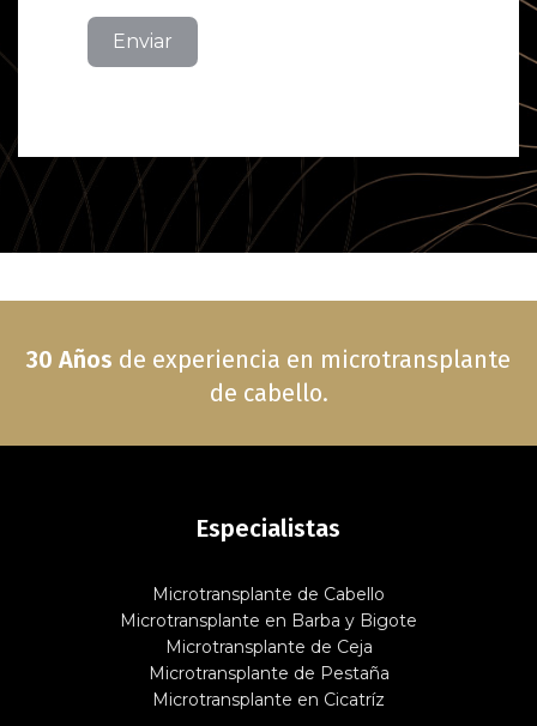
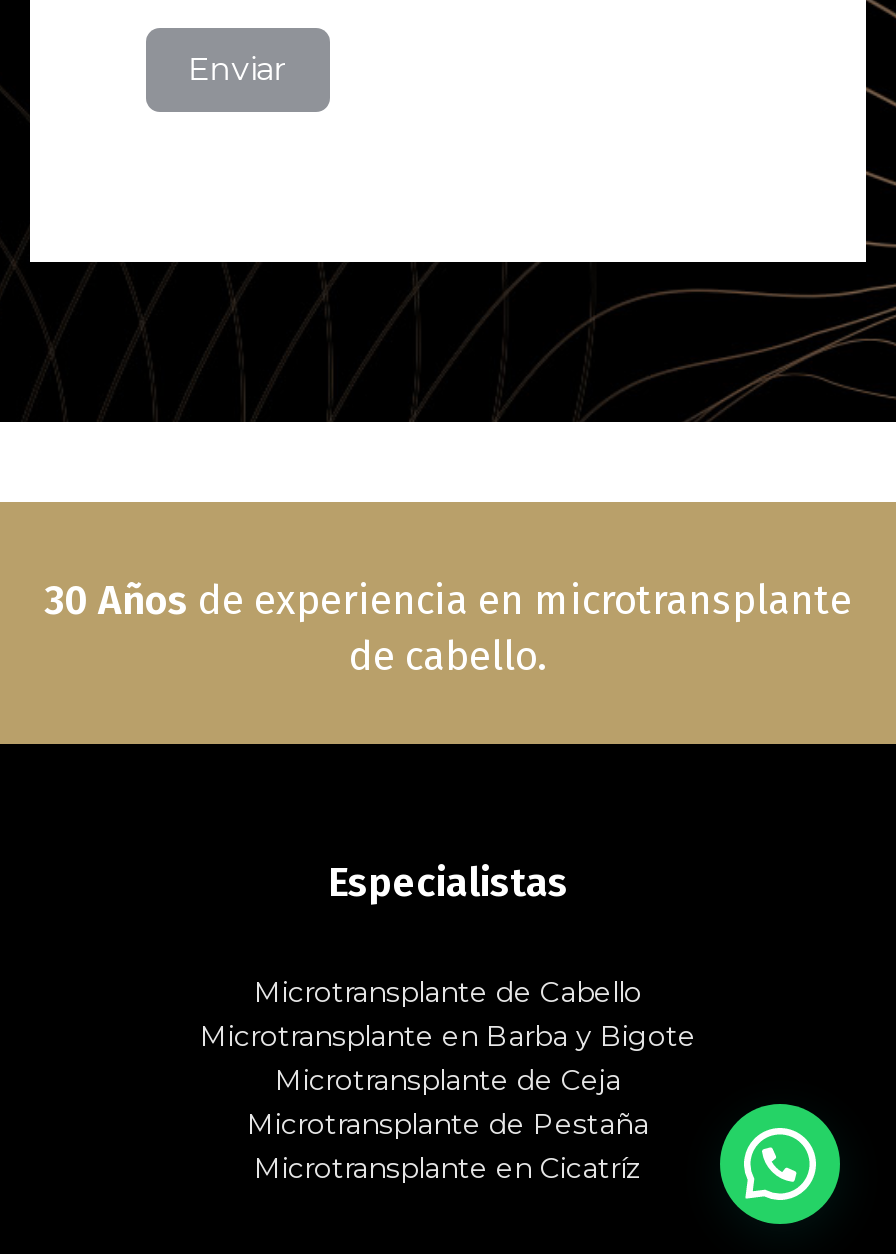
none -> [718,1102,842,1226] [image]

